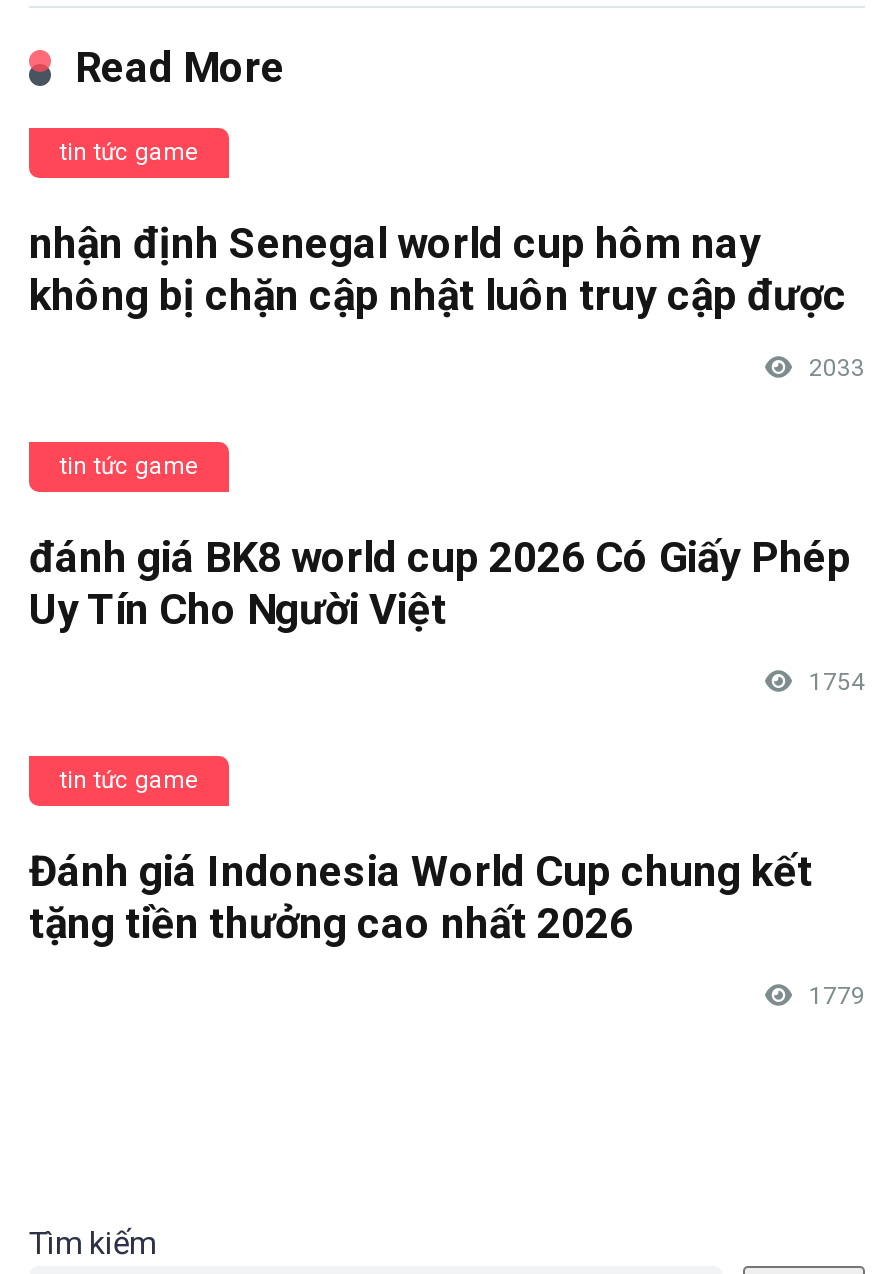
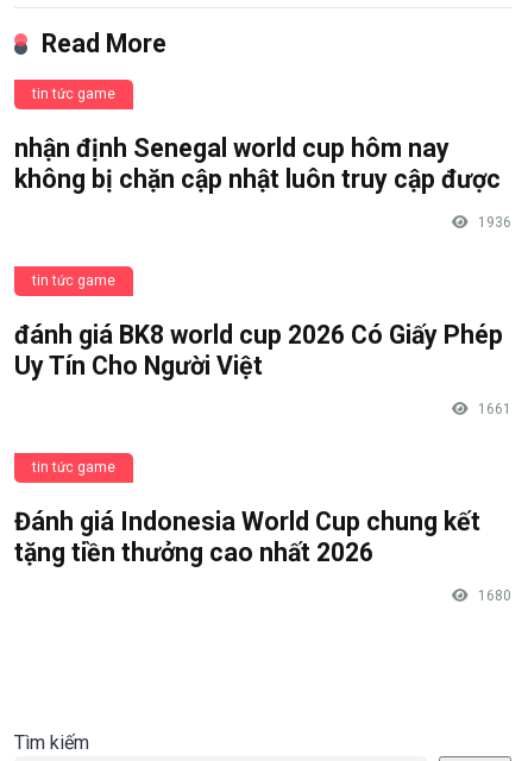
[803,354,865,382] 2033 -> [474,214,511,231] 1936
[803,668,865,696] 1754 -> [474,401,511,417] 1661
[803,982,865,1010] 1779 -> [474,588,511,604] 1680

